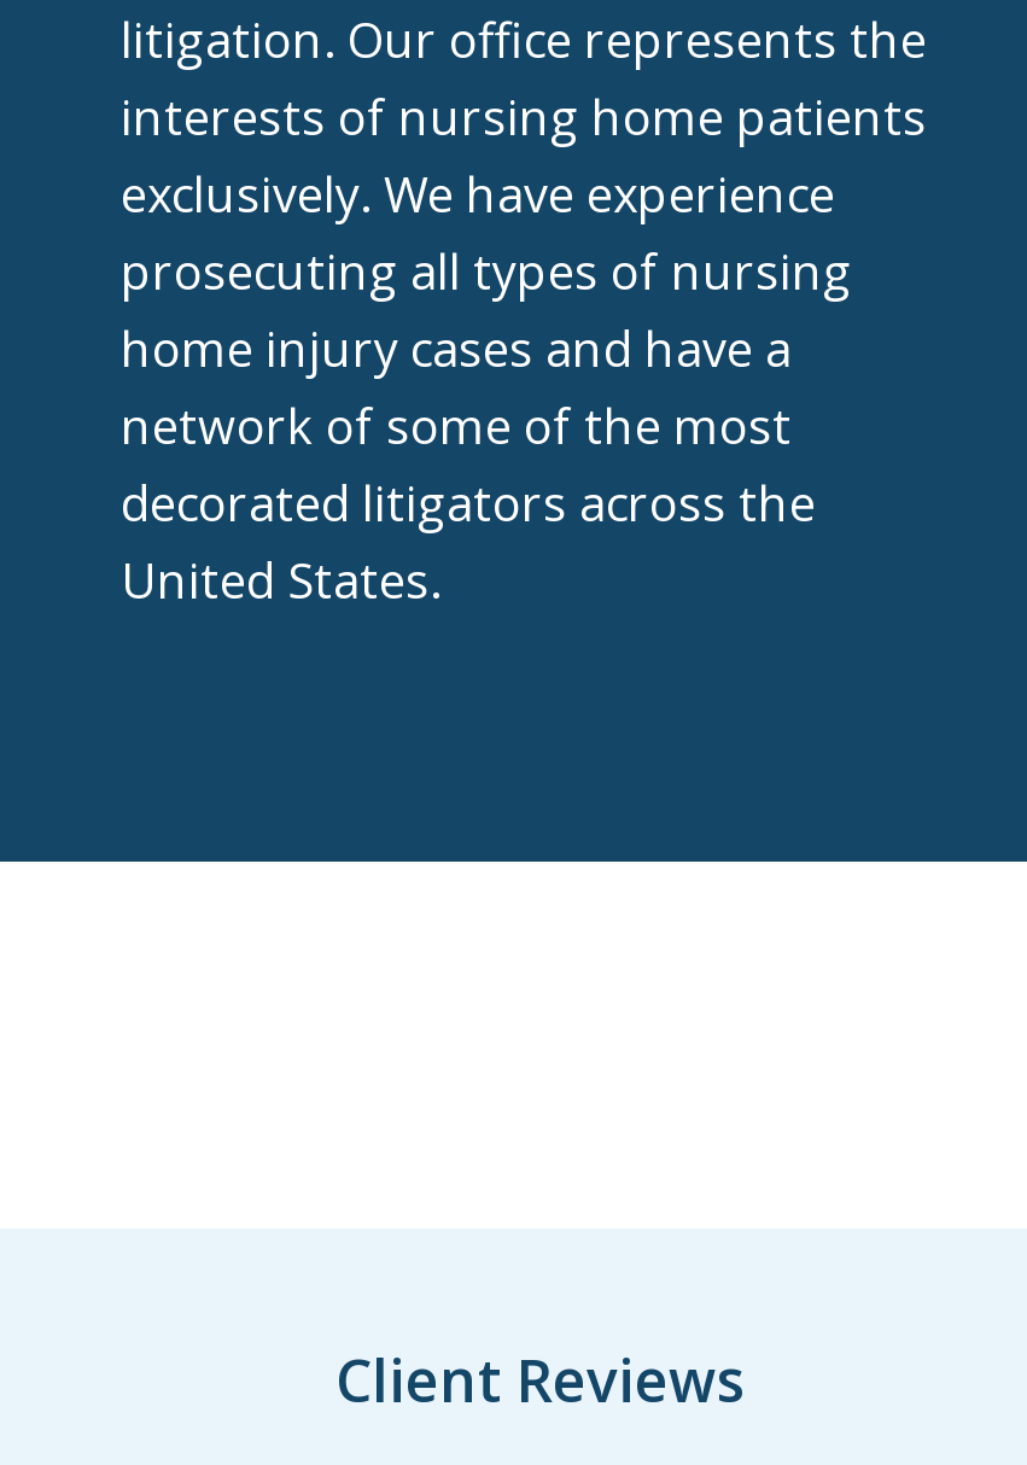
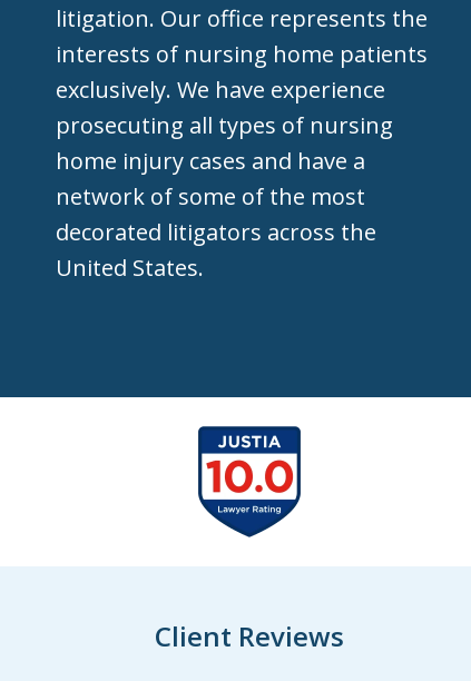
none -> [197,425,302,539] [image]

